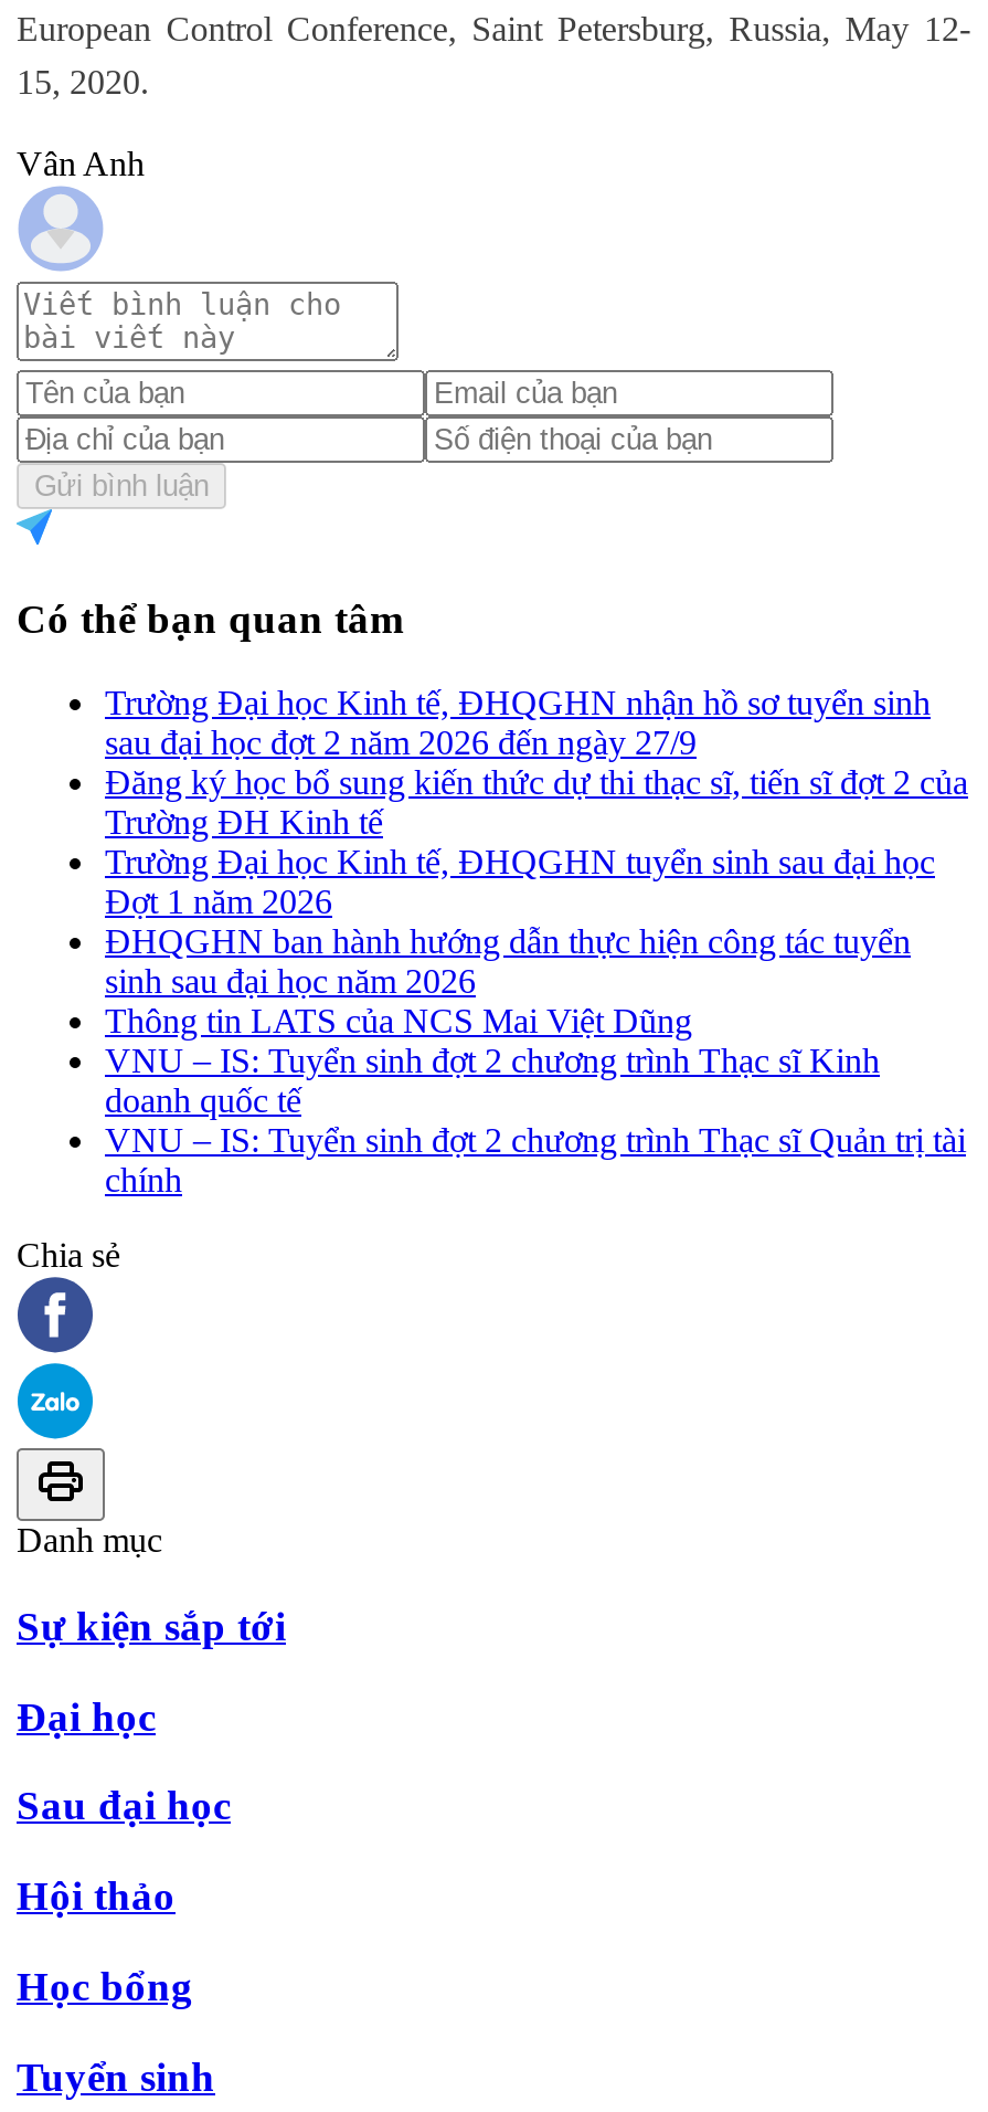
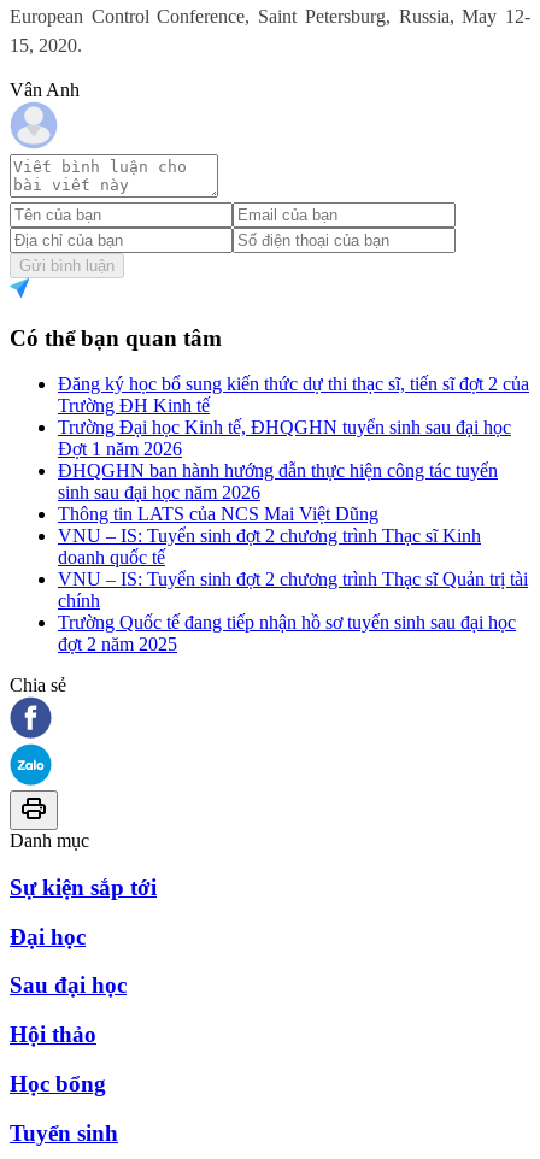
[105,684,931,762] Trường Đại học Kinh tế, ĐHQGHN nhận hồ sơ tuyển sinh | sau đại học đợt 2 năm 2026 đến ngày 27/9 -> none
moved [105,764,968,1199] -> [58,374,529,611]: Đăng ký học bổ sung kiến thức dự thi thạc sĩ, tiến sĩ đợt 2 của | Trường ĐH Kinh tế | Trường Đại học Kinh tế, ĐHQGHN tuyển sinh sau đại học | ... | VNU – IS: Tuyển sinh đợt 2 chương trình Thạc sĩ Quản trị tài | chính
none -> [58,612,516,654] Trường Quốc tế đang tiếp nhận hồ sơ tuyển sinh sau đại học | đợt 2 năm 2025

